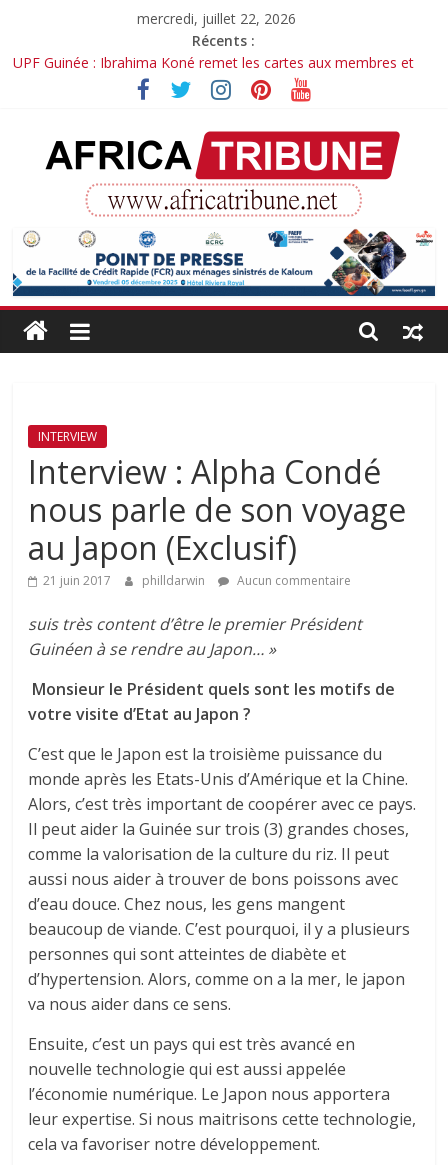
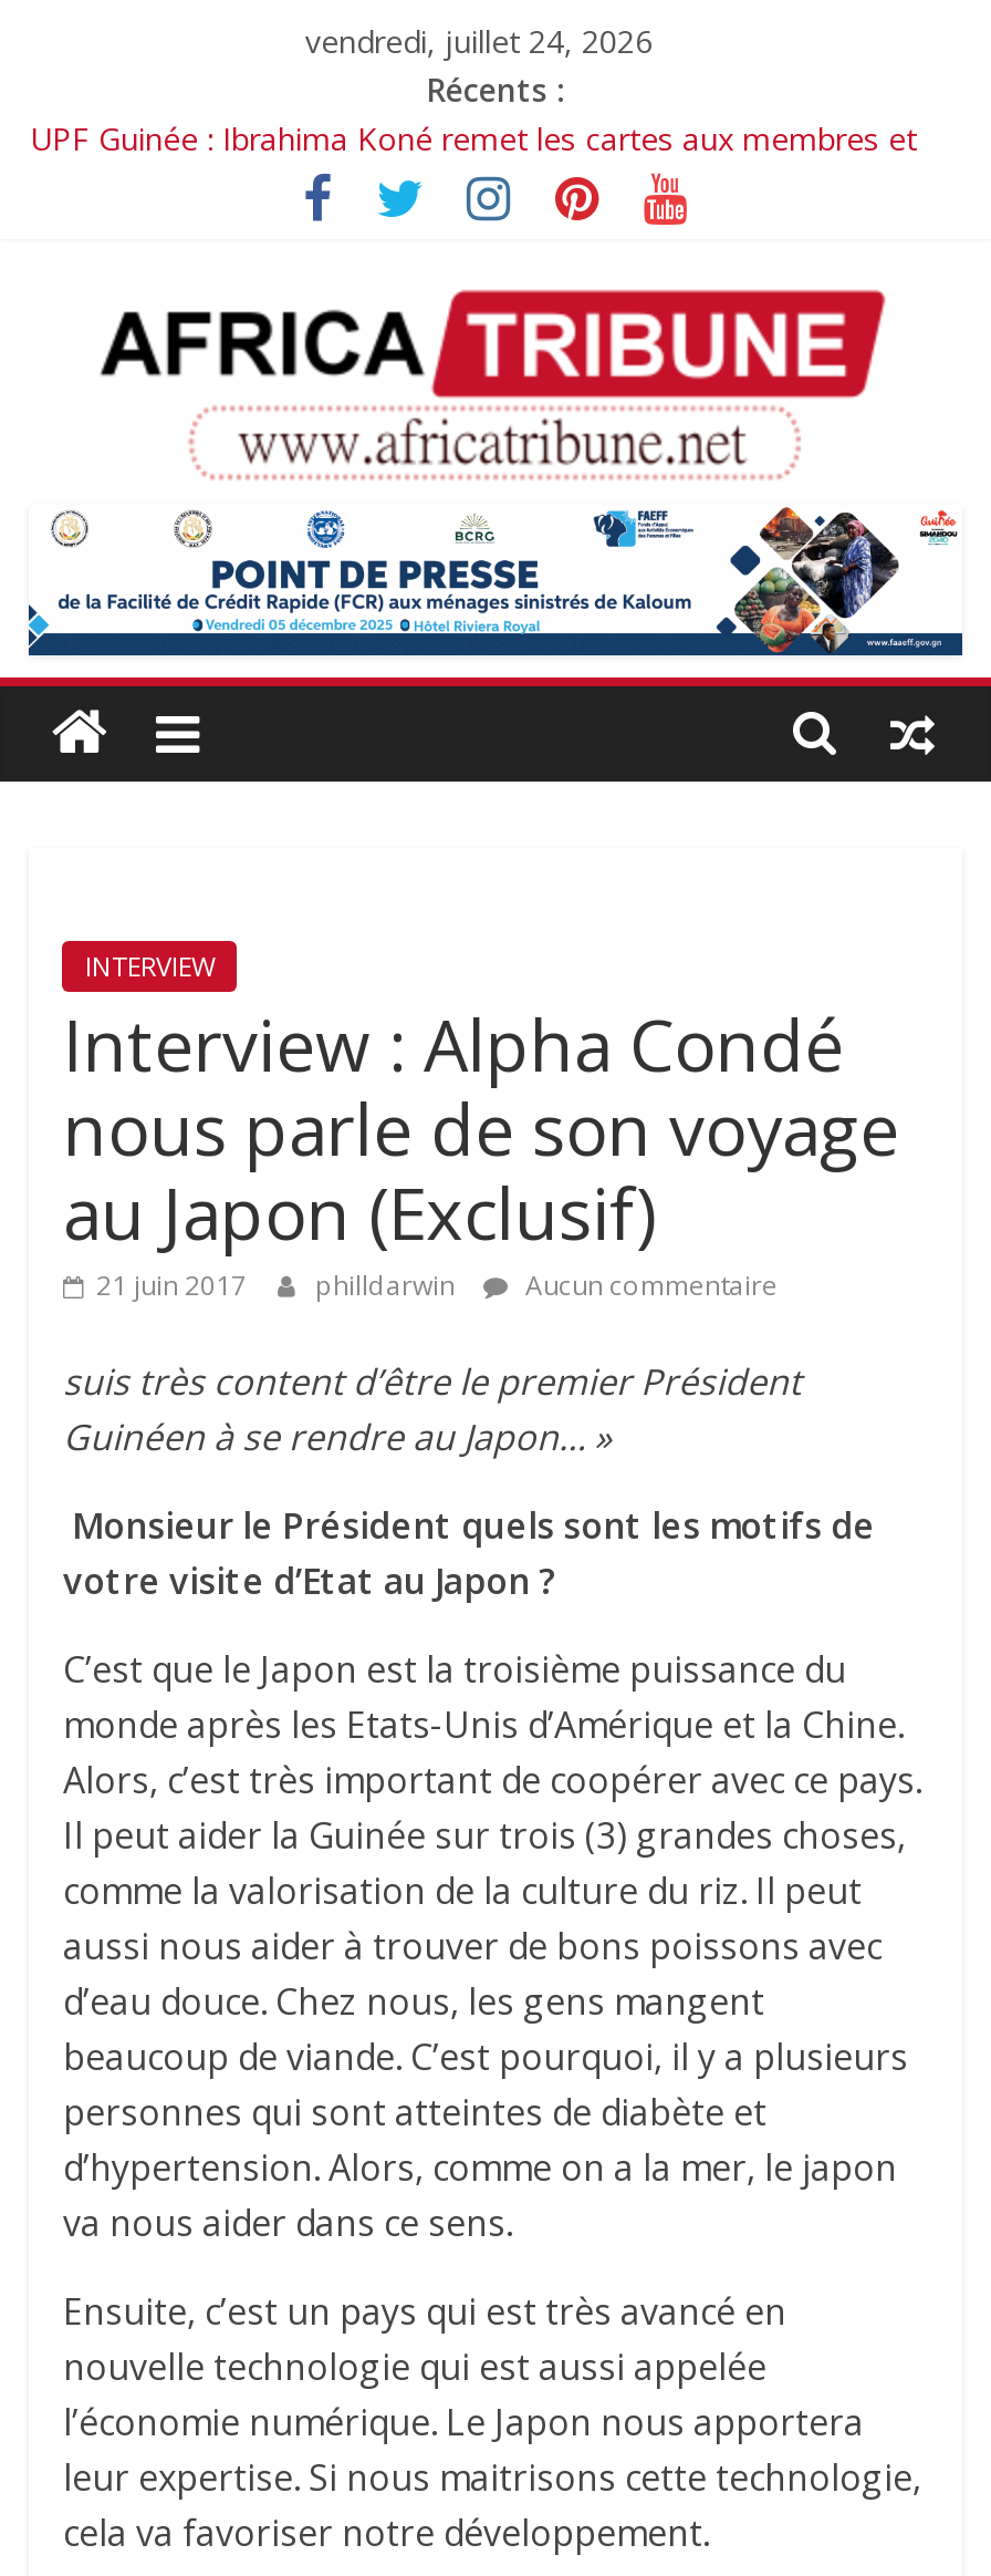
[137,9,296,28] mercredi, juillet 22, 2026 -> [305,20,653,62] vendredi, juillet 24, 2026

